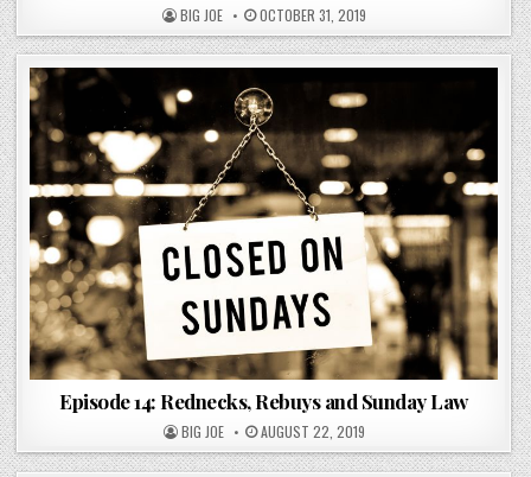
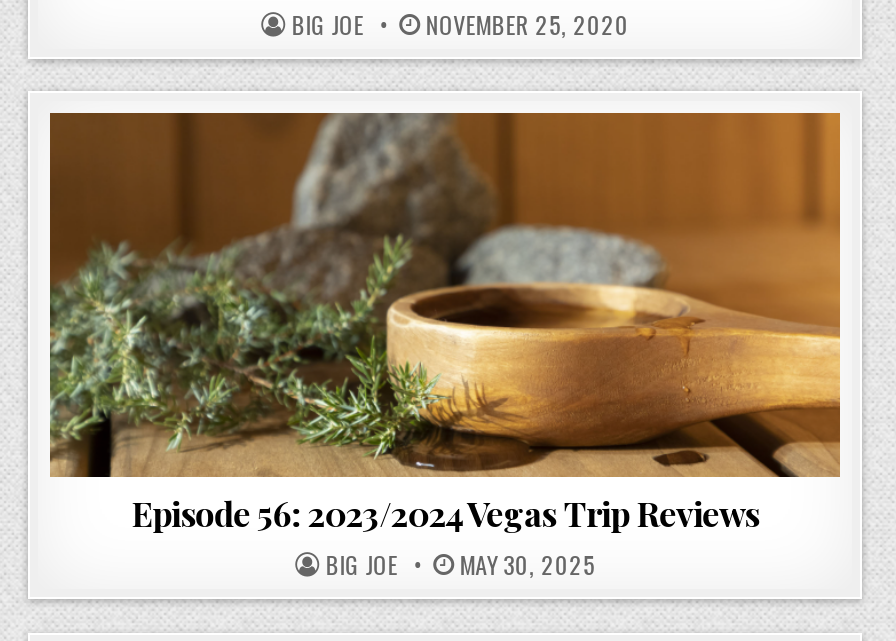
[180,4,366,24] BIG JOE OCTOBER 31, 2019 -> [291,7,629,41] BIG JOE NOVEMBER 25, 2020
[30,66,499,414] [image] | Episode 14: Rednecks, Rebuys and Sunday Law -> [48,110,842,535] [image] | Episode 56: 2023/2024 Vegas Trip Reviews
[181,421,365,441] BIG JOE AUGUST 22, 2019 -> [325,547,595,581] BIG JOE MAY 30, 2025

